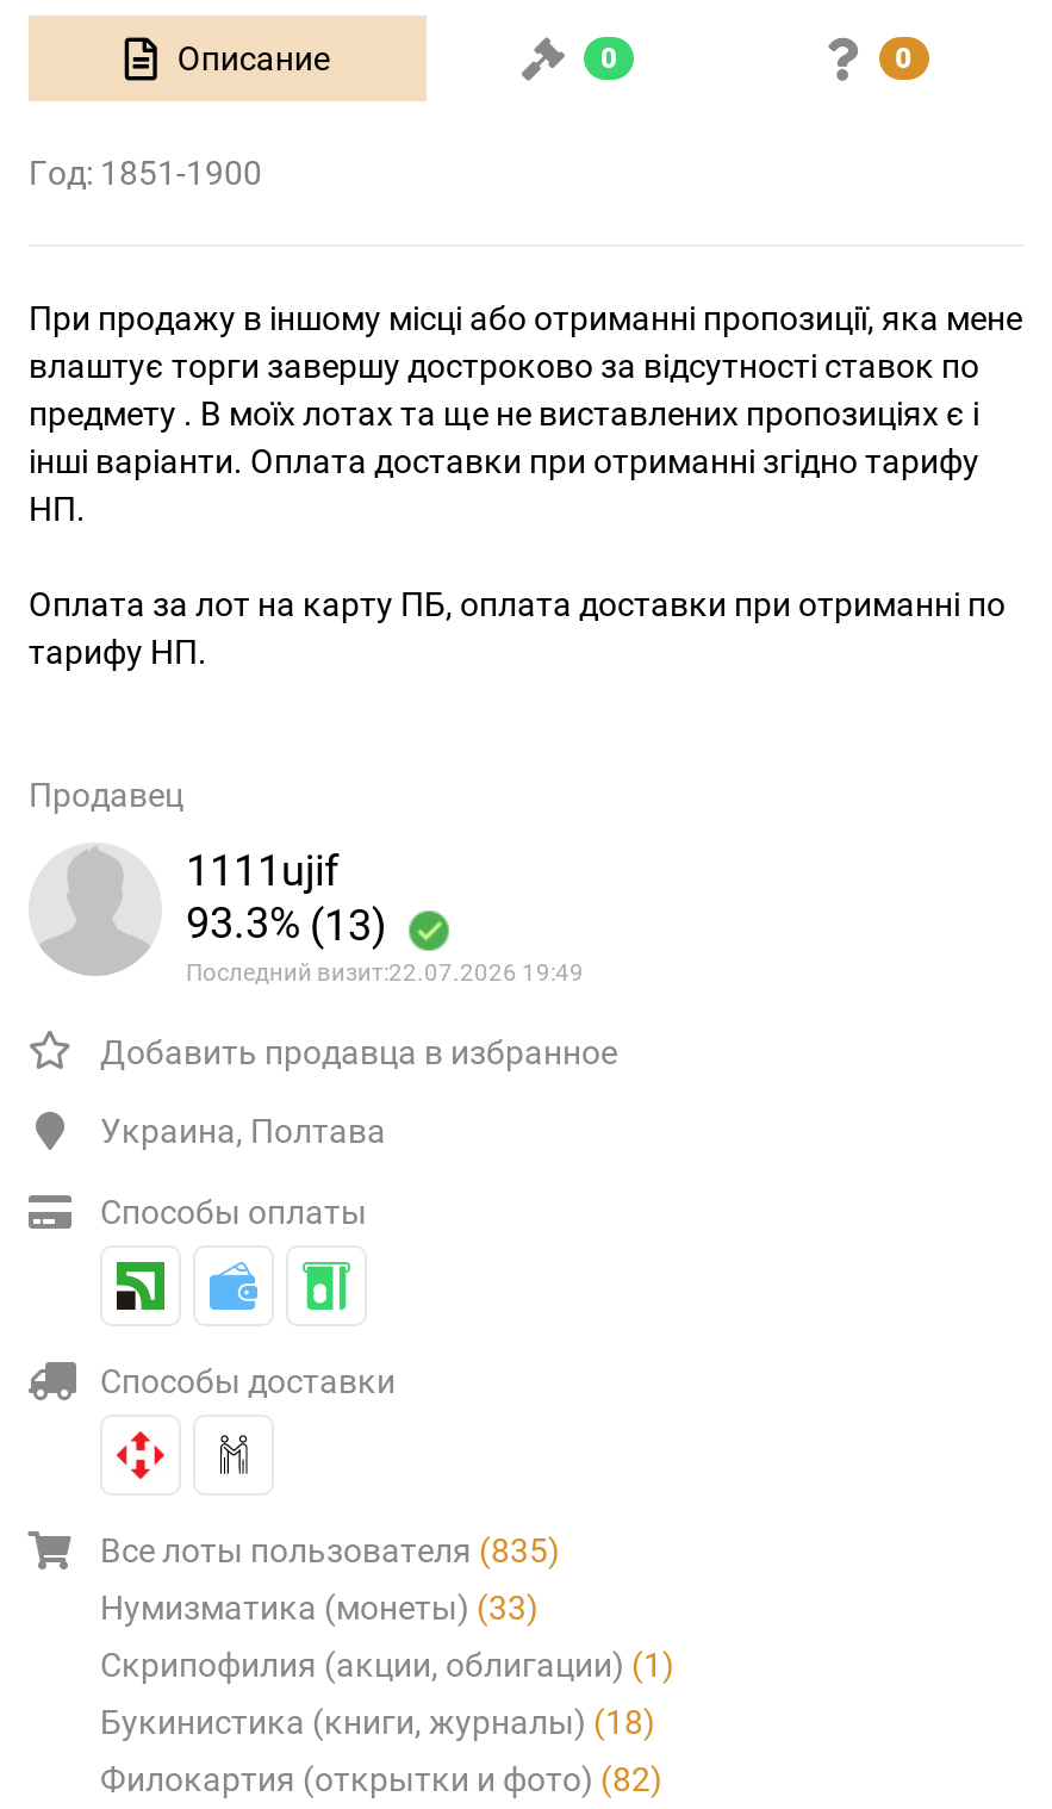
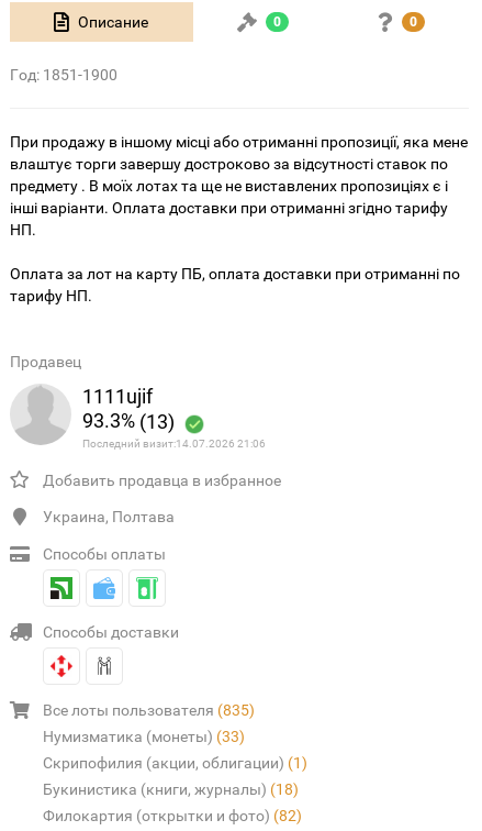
[186,959,584,985] Последний визит:22.07.2026 19:49 -> [82,437,266,449] Последний визит:14.07.2026 21:06

